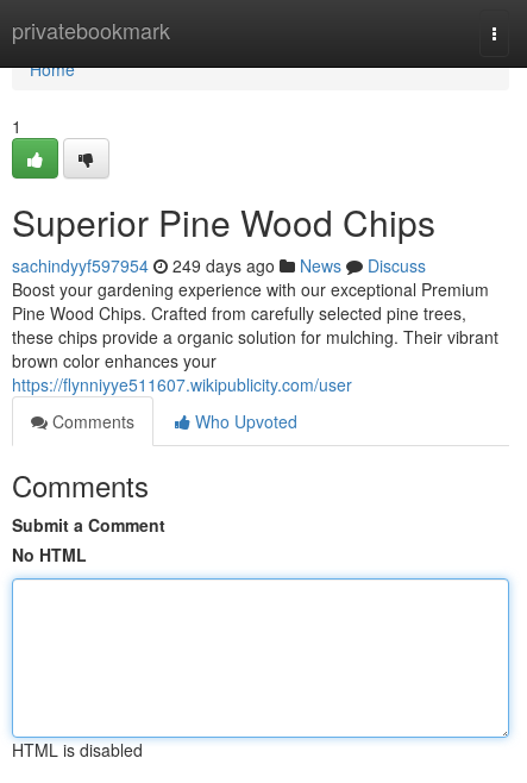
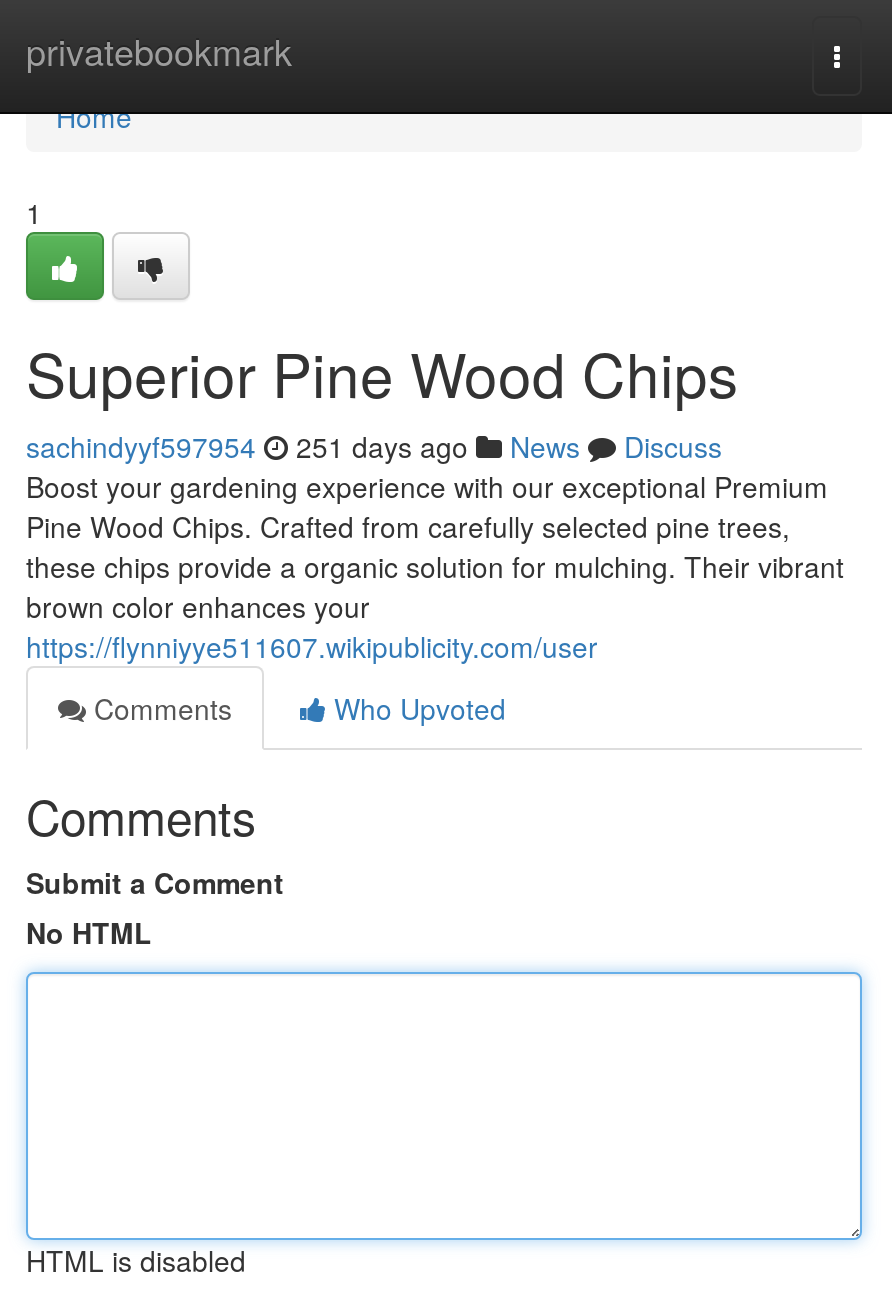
[12,253,426,277] sachindyyf597954 249 days ago News Discuss -> [26,426,722,466] sachindyyf597954 251 days ago News Discuss

